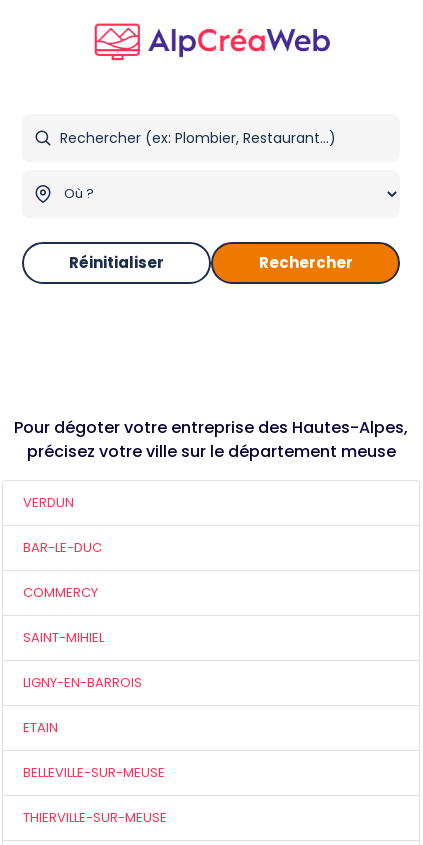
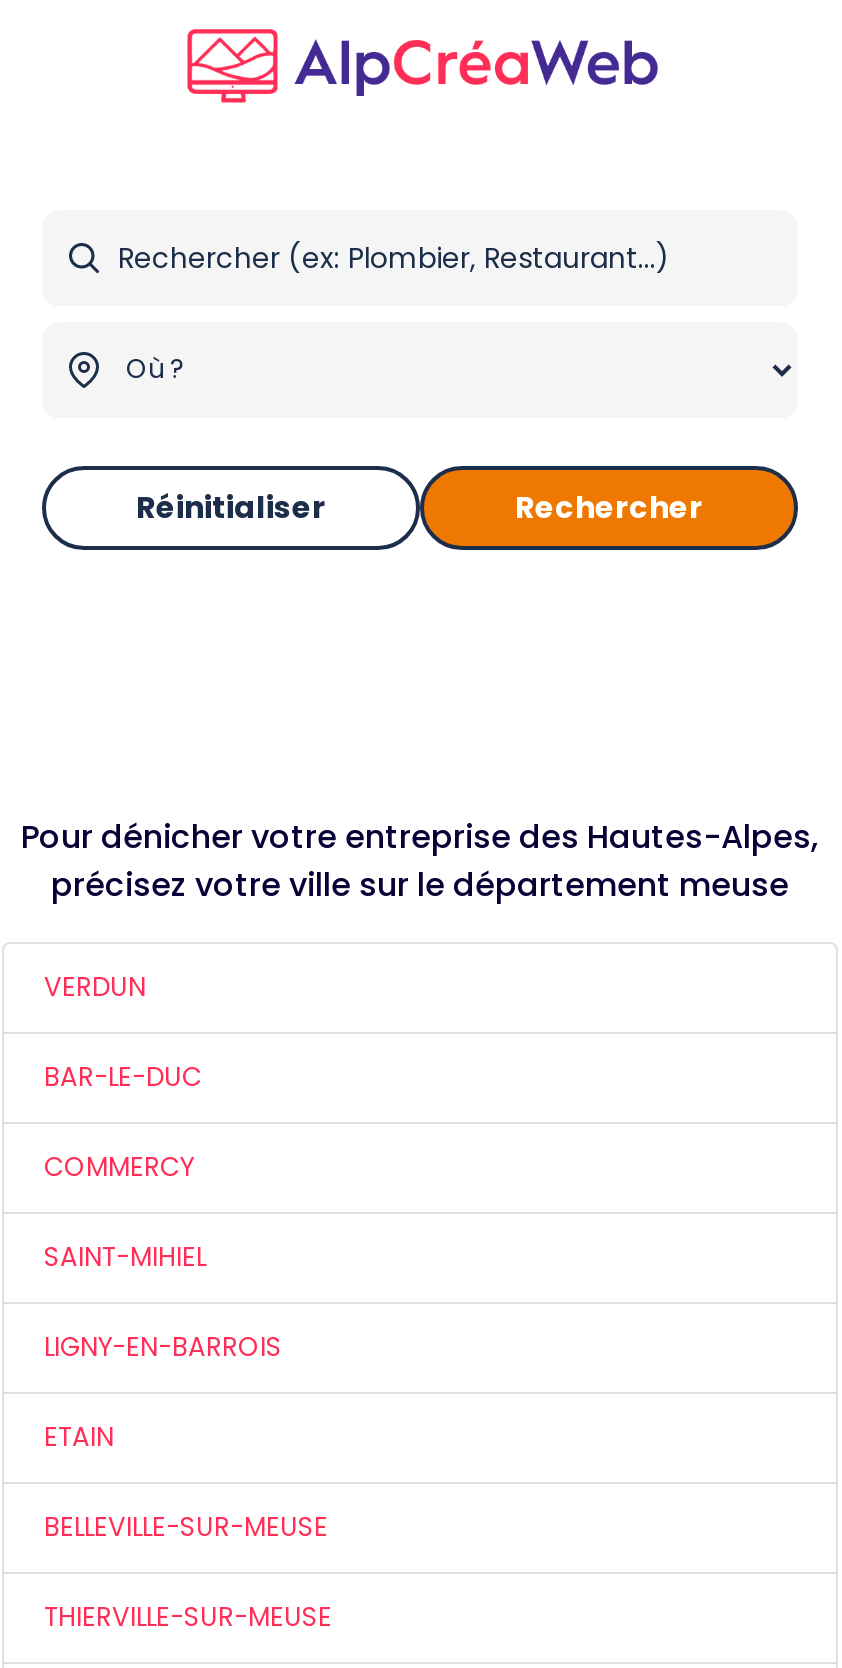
[14,416,408,439] Pour dégoter votre entreprise des Hautes-Alpes, -> [21,814,819,860] Pour dénicher votre entreprise des Hautes-Alpes,

